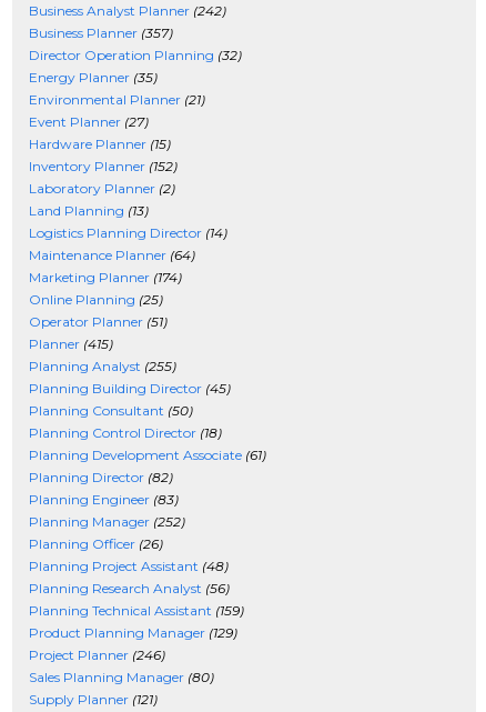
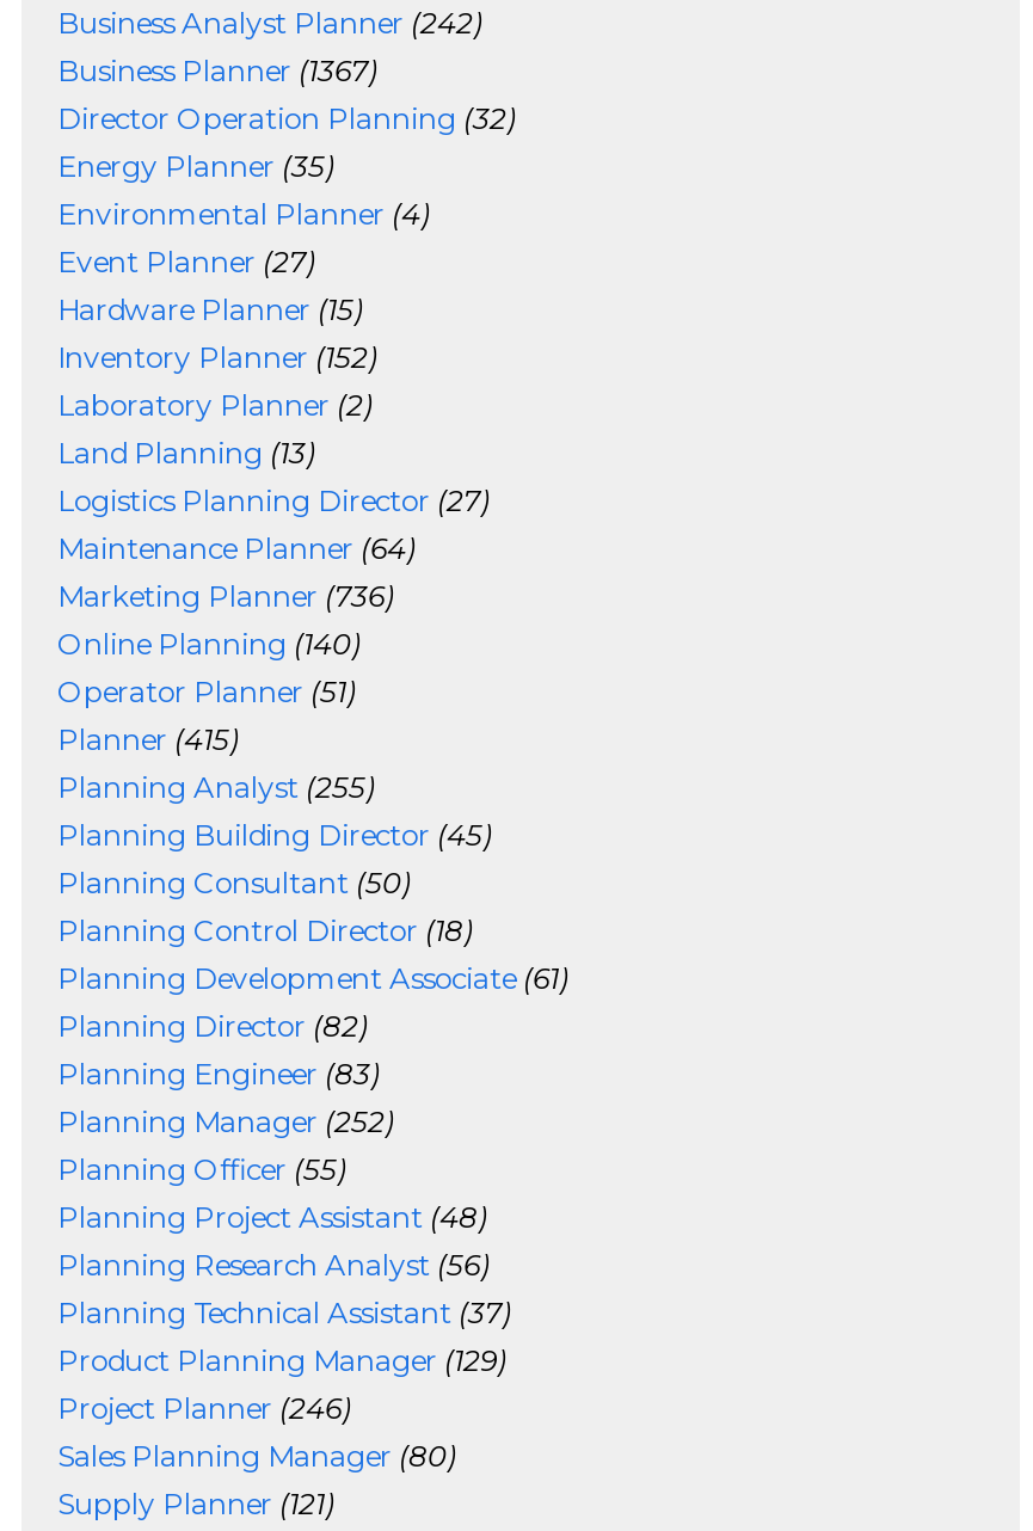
[29,25,173,41] Business Planner (357) -> [57,53,377,89] Business Planner (1367)
[29,91,205,108] Environmental Planner (21) -> [57,197,430,232] Environmental Planner (4)
[29,225,227,241] Logistics Planning Director (14) -> [57,483,490,519] Logistics Planning Director (27)
[29,269,182,286] Marketing Planner (174) -> [57,579,394,615] Marketing Planner (736)
[29,291,163,308] Online Planning (25) -> [57,626,361,662] Online Planning (140)
[29,536,163,552] Planning Officer (26) -> [57,1152,346,1188] Planning Officer (55)
[29,602,244,619] Planning Technical Assistant (159) -> [57,1295,511,1331] Planning Technical Assistant (37)

